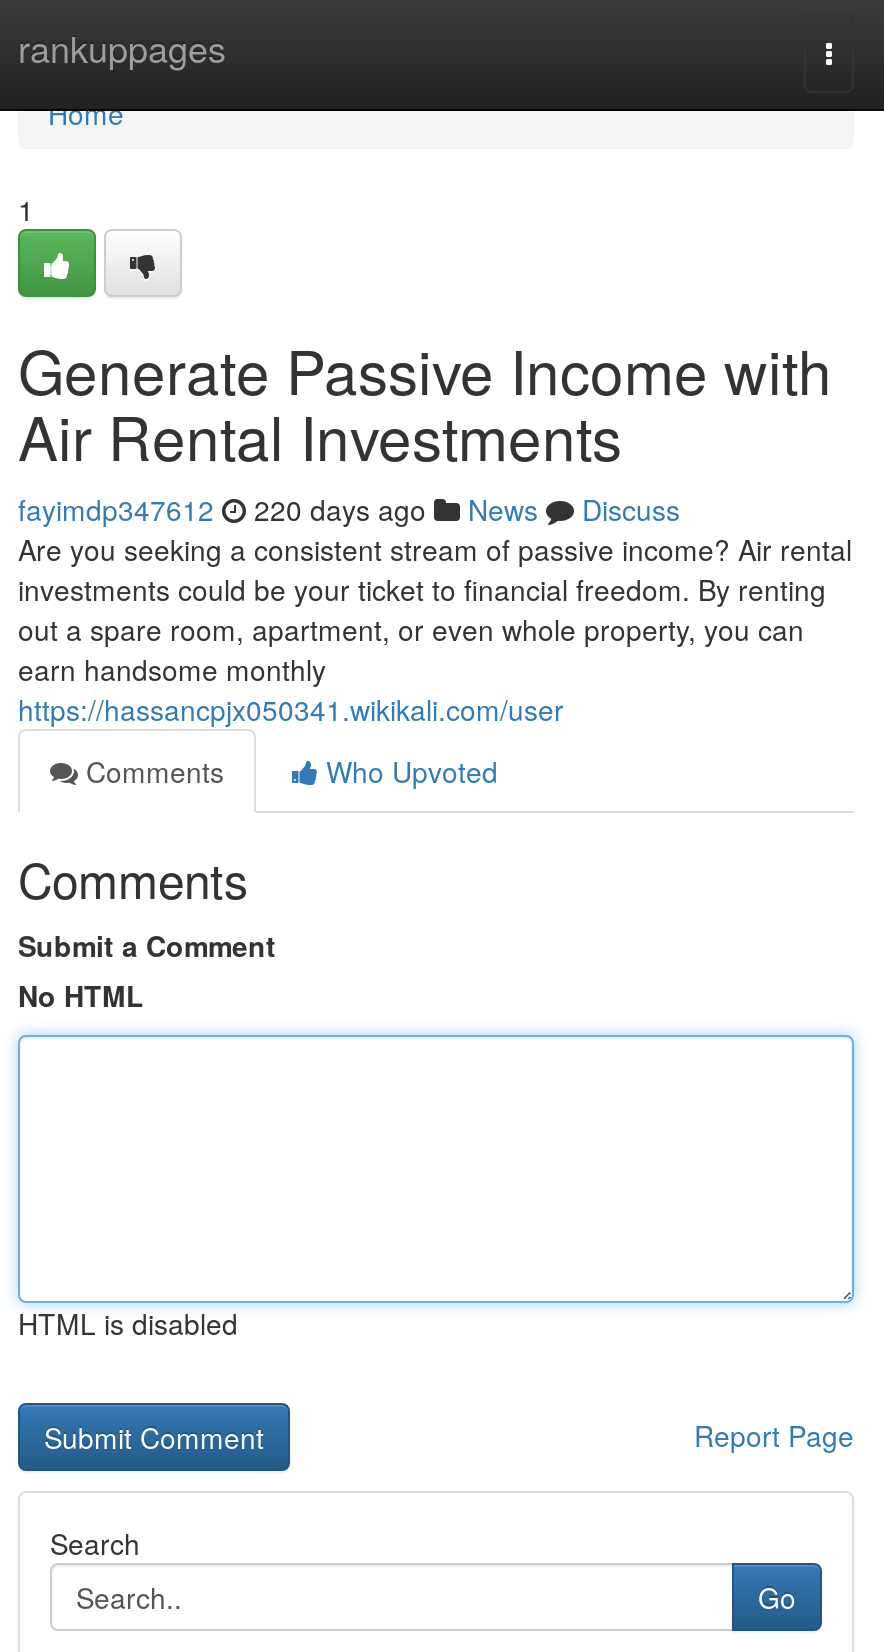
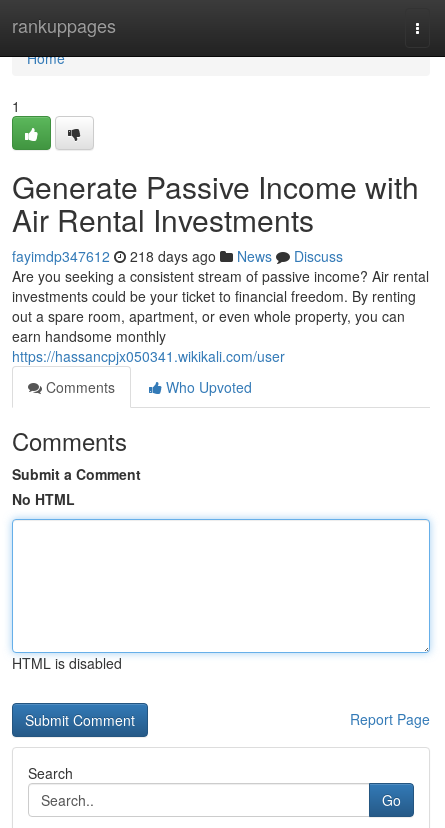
[18,489,680,529] fayimdp347612 220 days ago News Discuss -> [12,246,343,266] fayimdp347612 218 days ago News Discuss

